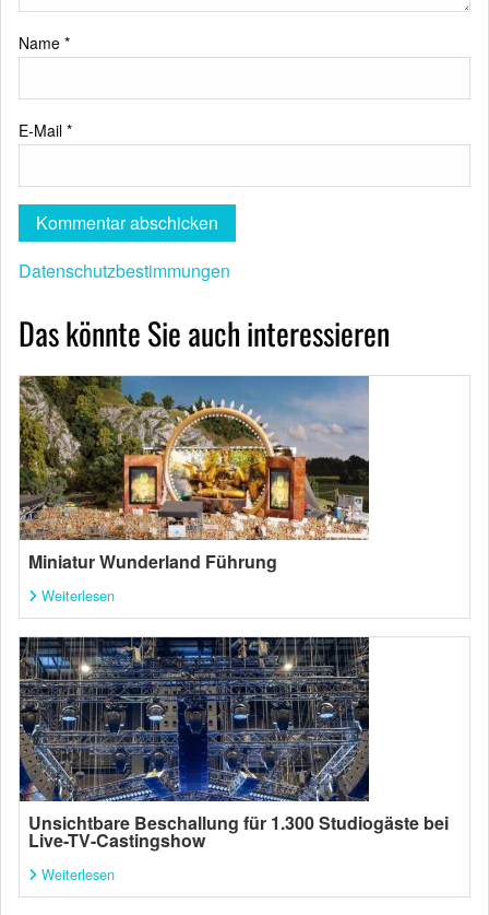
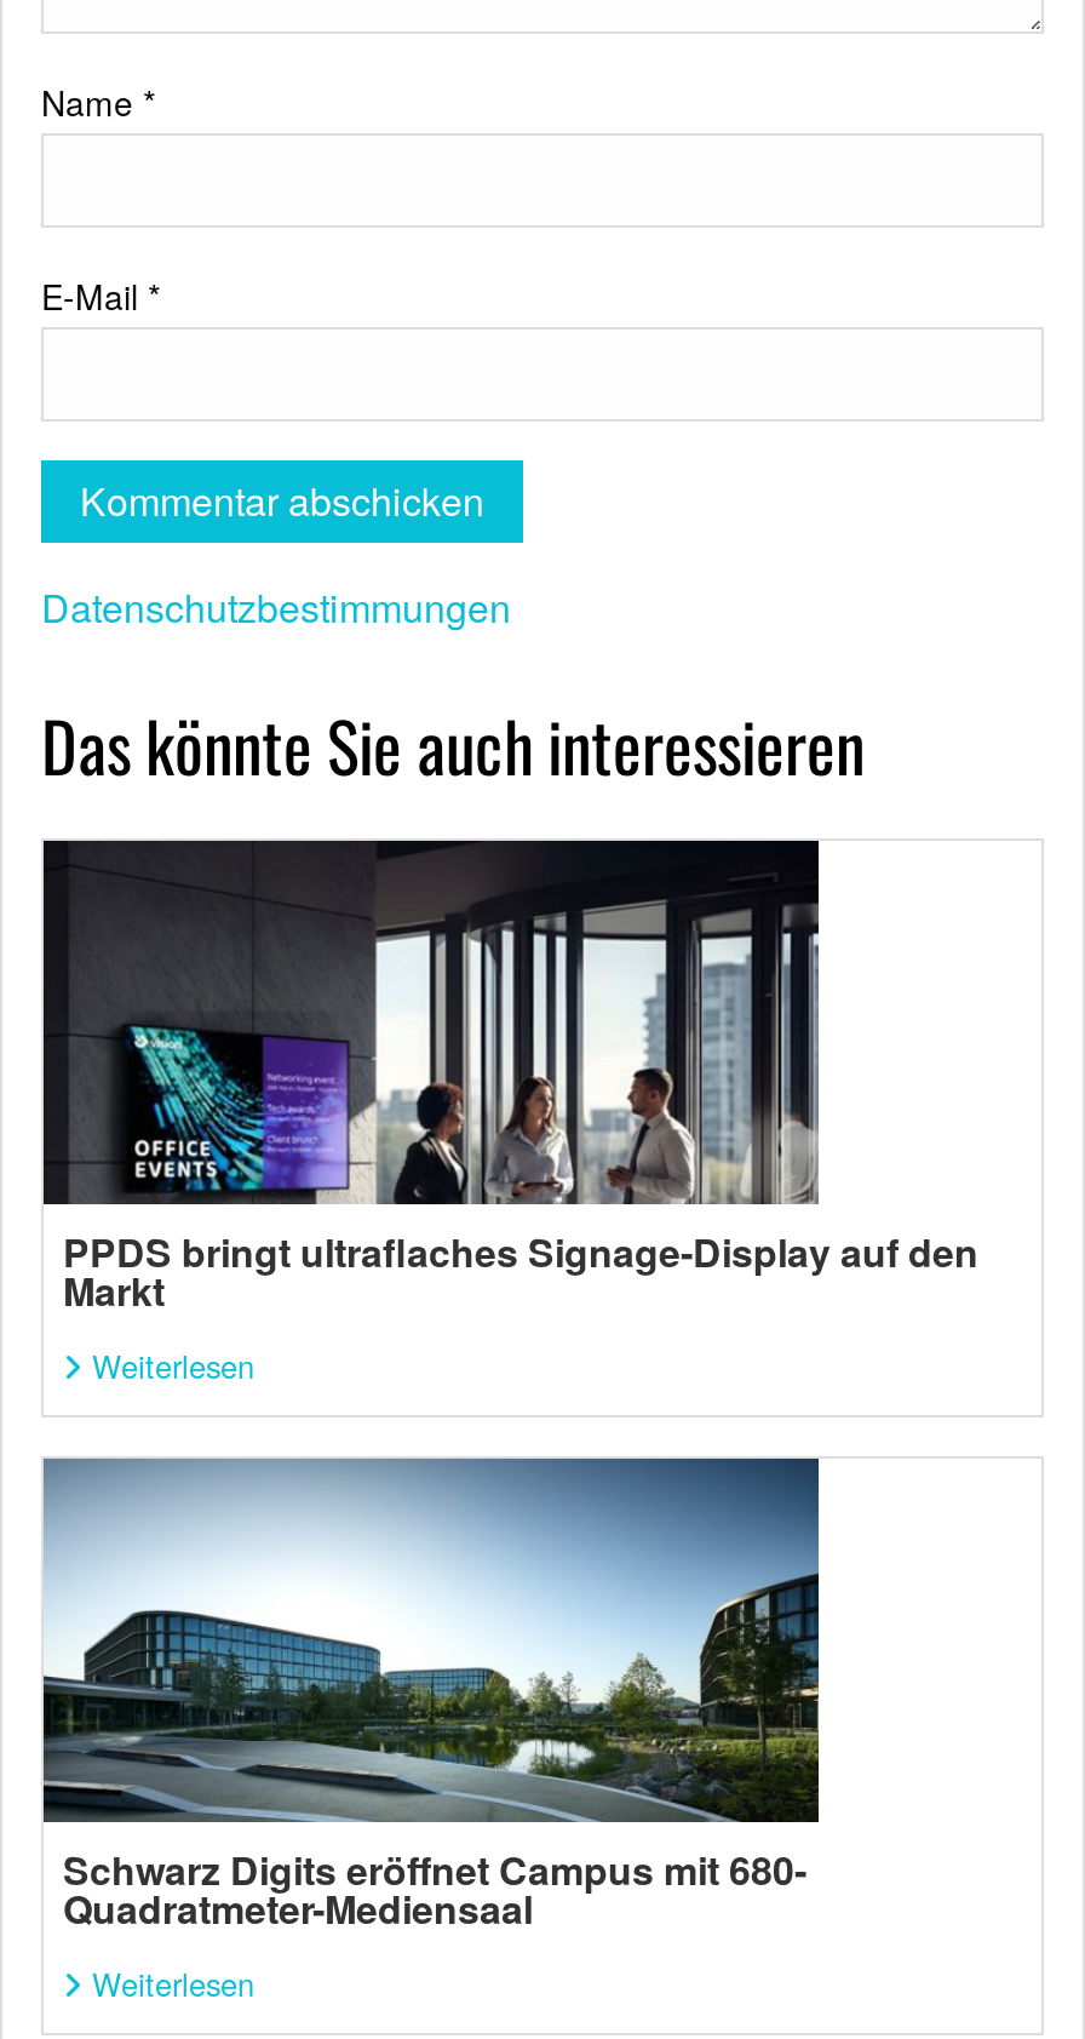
[19,375,369,574] [image] | Miniatur Wunderland Führung -> [41,838,978,1318] [image] | PPDS bringt ultraflaches Signage-Display auf den | Markt
[19,636,449,853] [image] | Unsichtbare Beschallung für 1.300 Studiogäste bei | Live-TV-Castingshow -> [41,1456,821,1936] [image] | Schwarz Digits eröffnet Campus mit 680- | Quadratmeter-Mediensaal

